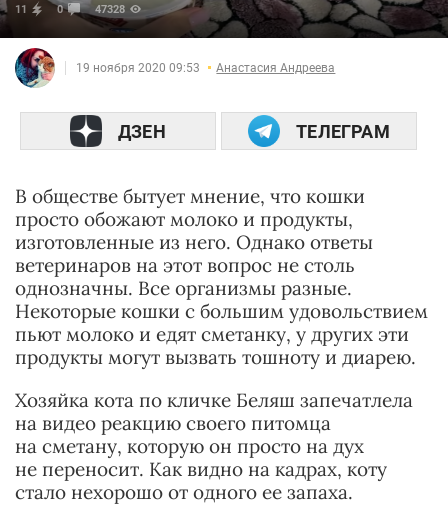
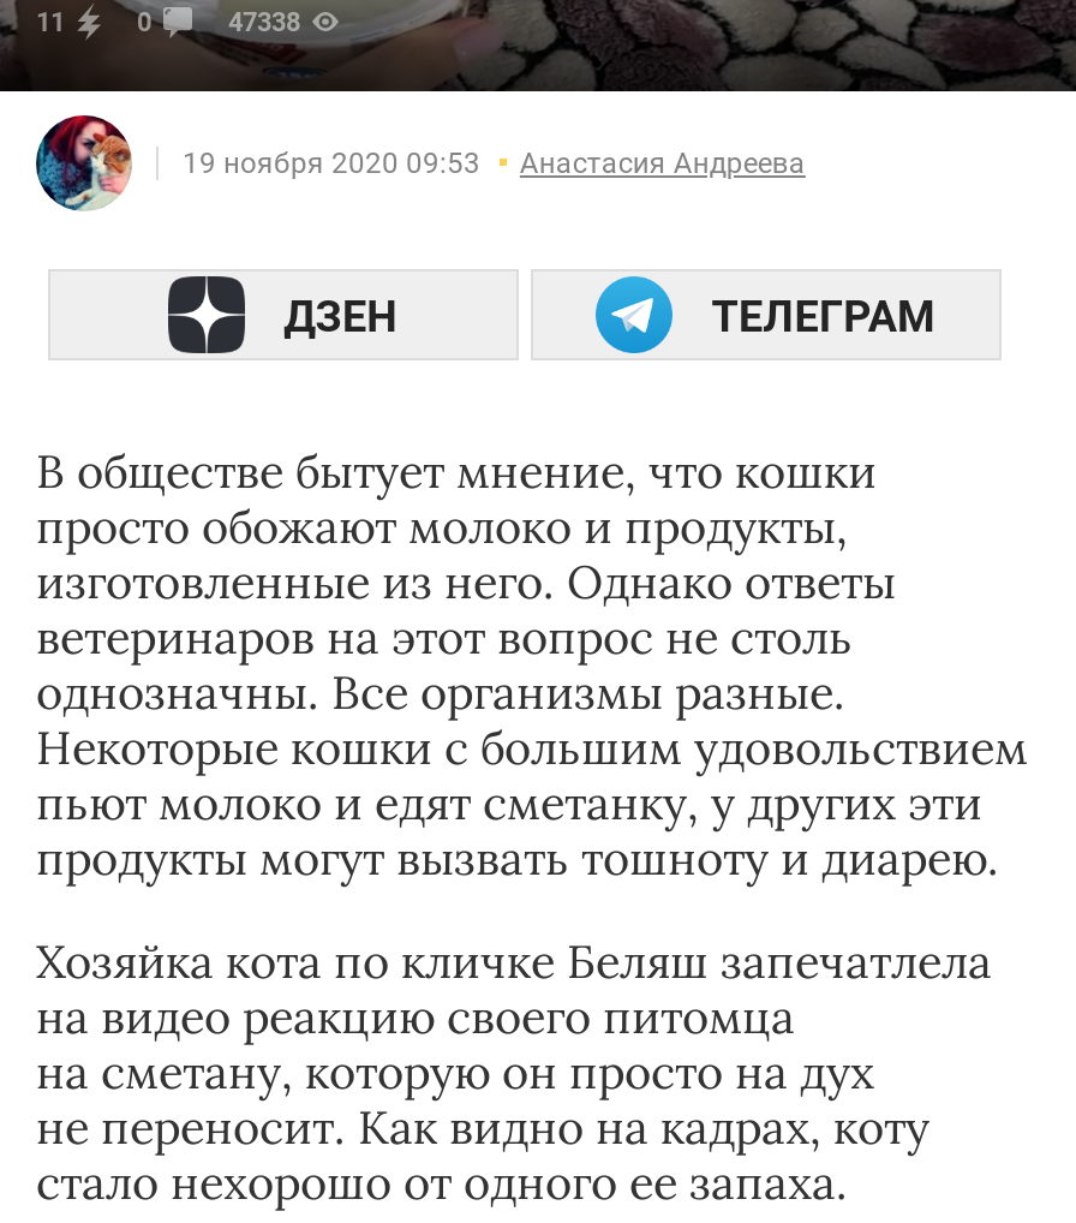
[95,3,125,16] 47328 -> [228,7,300,38] 47338

